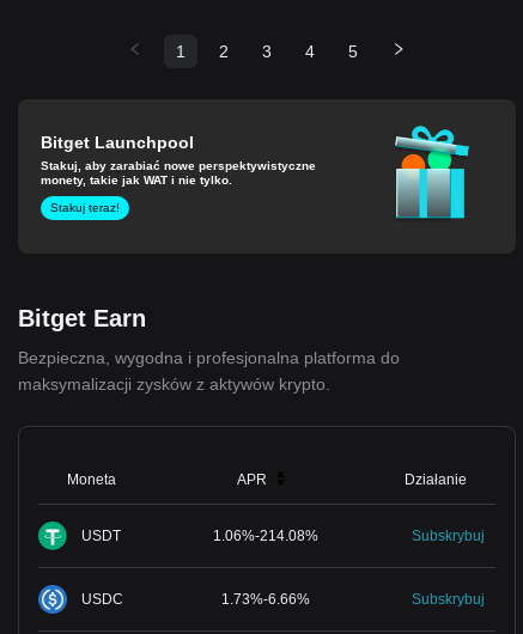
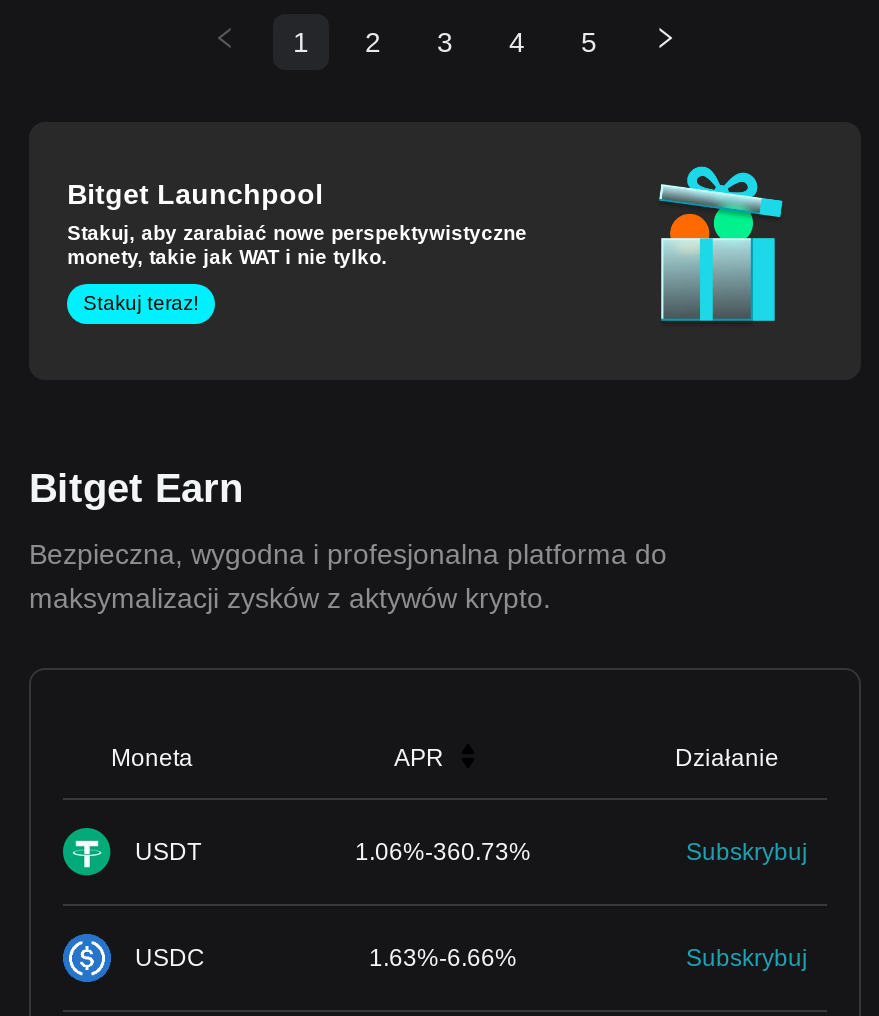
[213,527,318,544] 1.06%-214.08% -> [355,837,531,865] 1.06%-360.73%
[221,590,310,607] 1.73%-6.66% -> [369,943,517,971] 1.63%-6.66%

